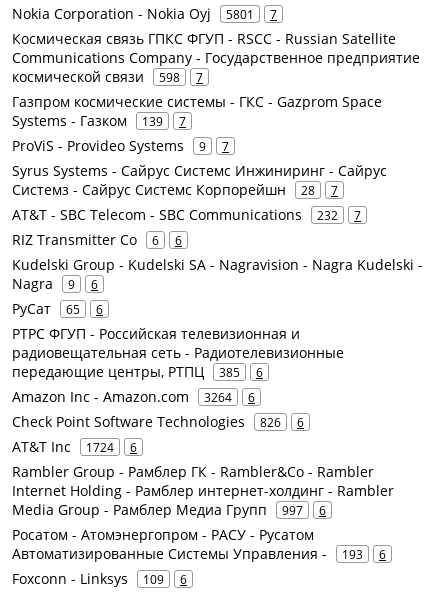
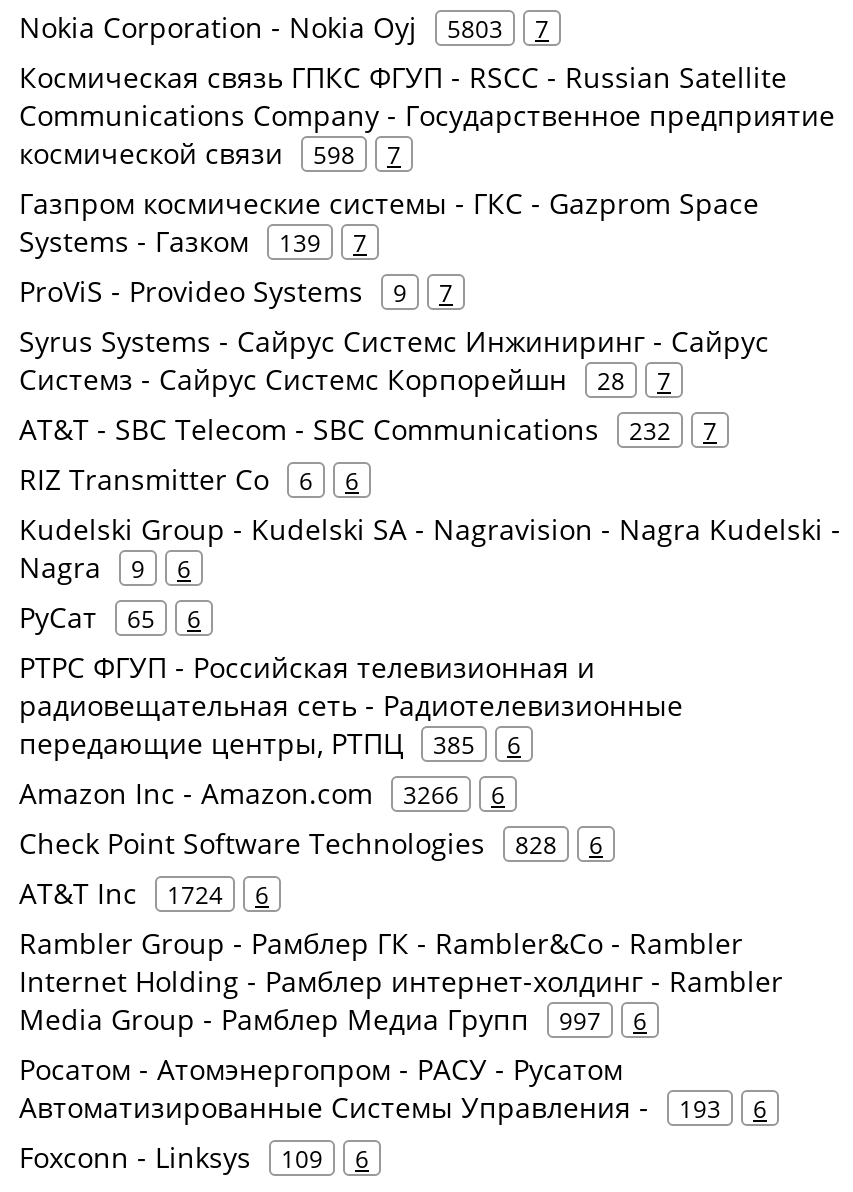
[12,4,277,23] Nokia Corporation - Nokia Oyj 5801 7 -> [19,8,549,46] Nokia Corporation - Nokia Oyj 5803 7
[12,387,255,406] Amazon Inc - Amazon.com 3264 6 -> [19,774,505,812] Amazon Inc - Amazon.com 3266 6
[12,412,304,431] Check Point Software Technologies 826 6 -> [19,824,603,862] Check Point Software Technologies 828 6

